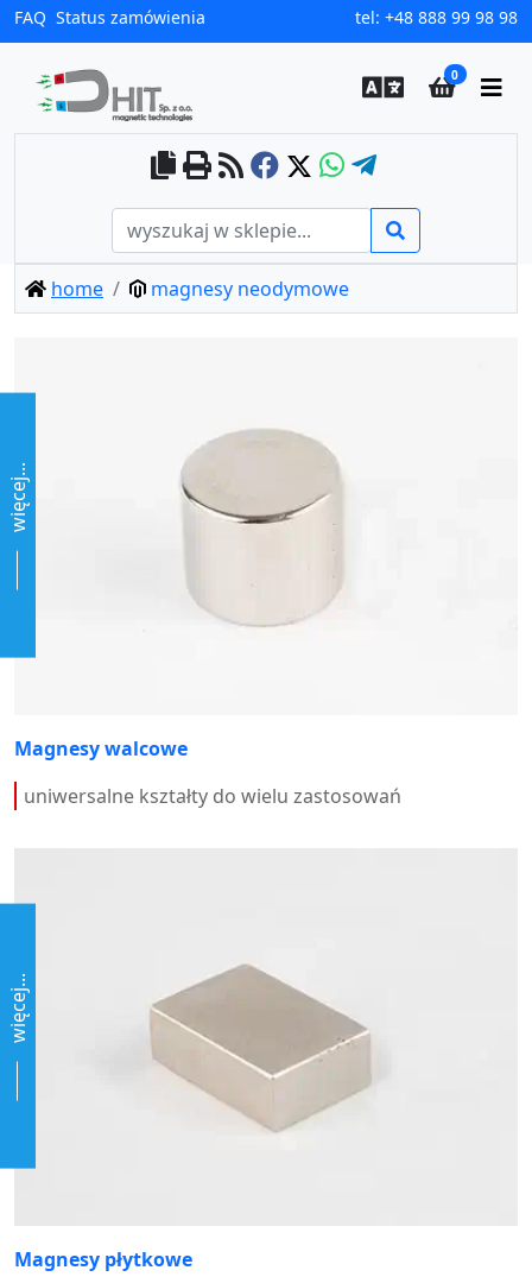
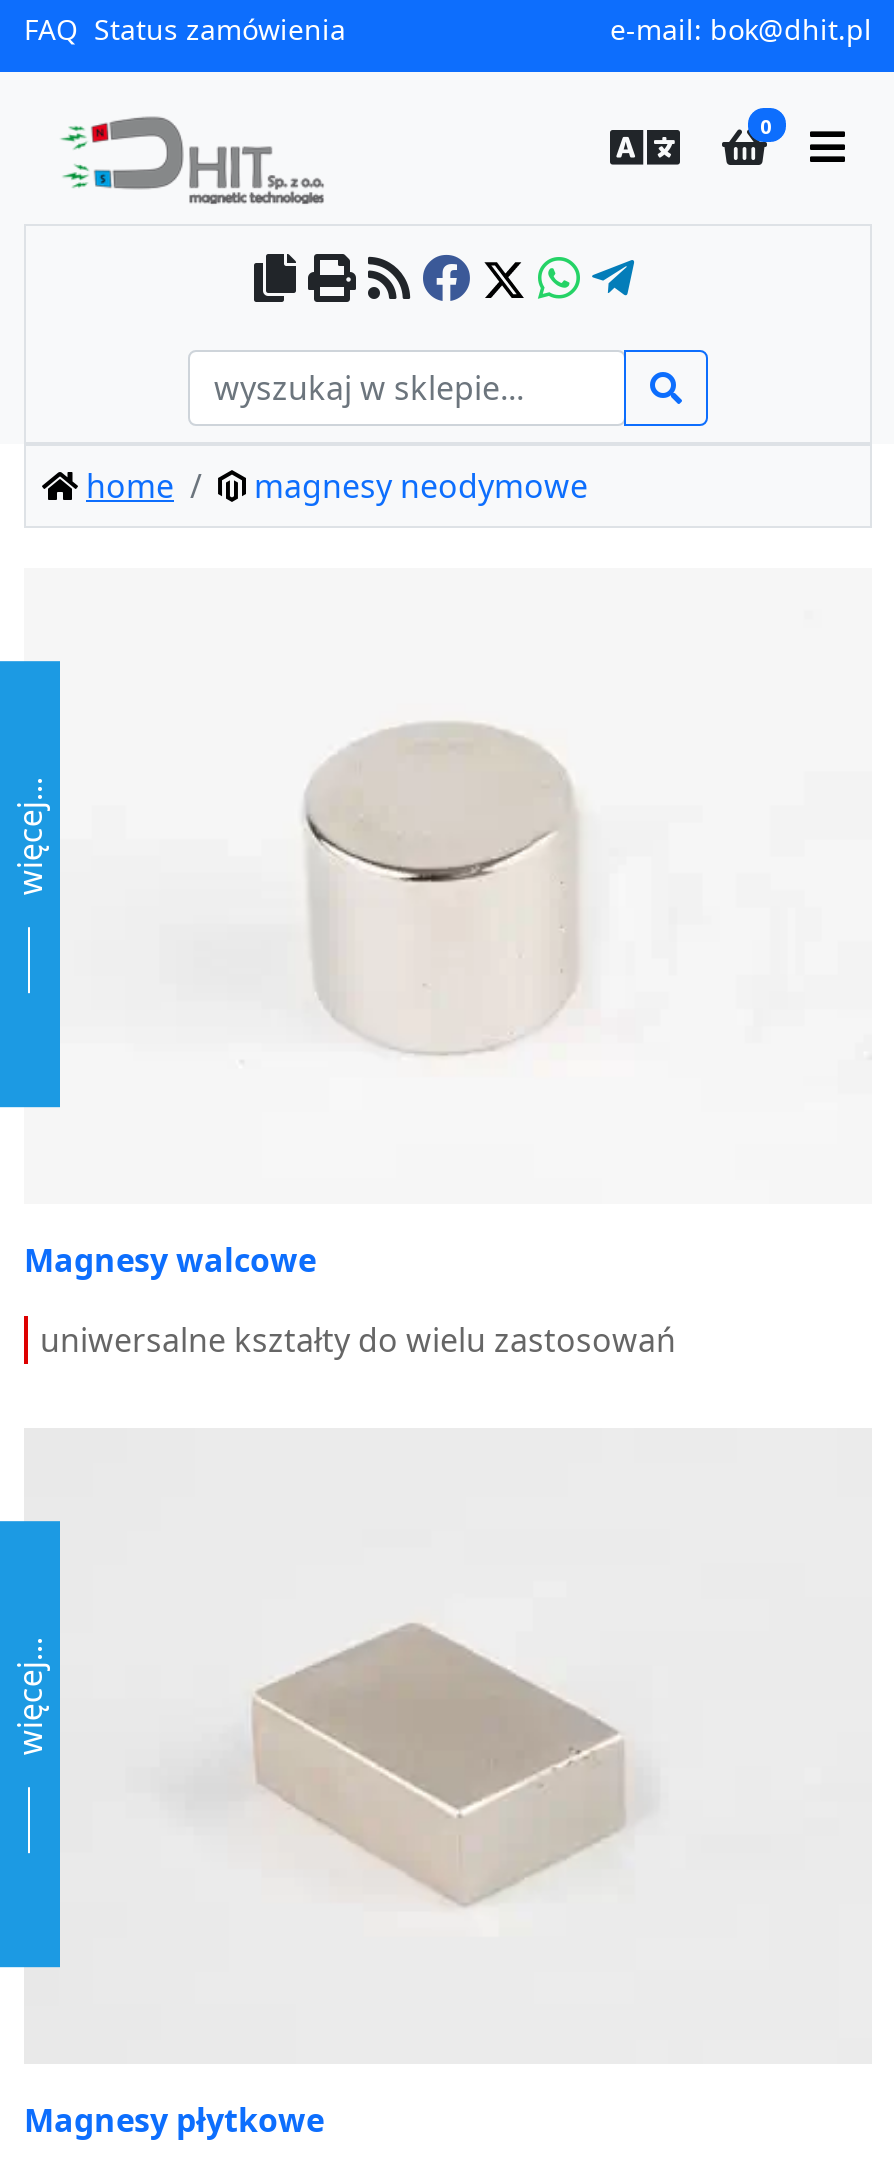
[355,6,518,29] tel: +48 888 99 98 98 -> [610,10,872,48] e-mail: bok@dhit.pl

